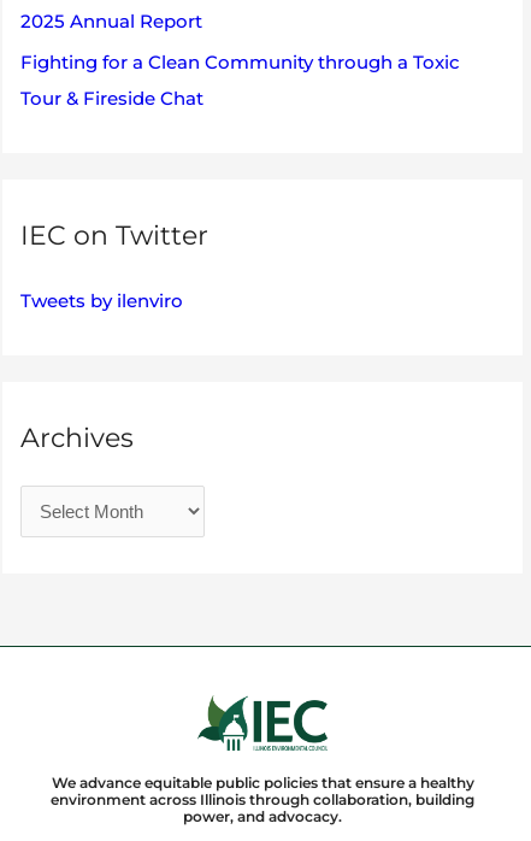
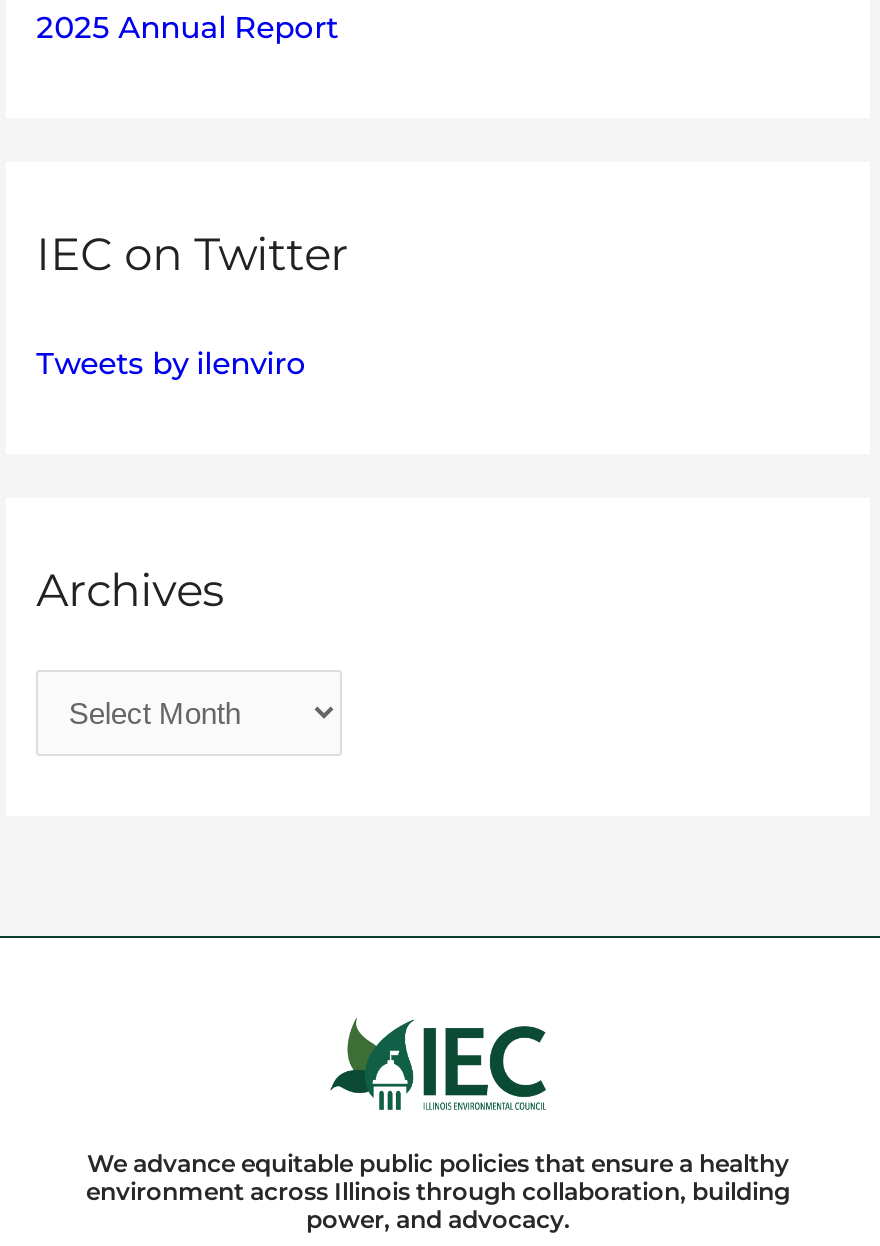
[21,51,460,110] Fighting for a Clean Community through a Toxic | Tour & Fireside Chat -> none

